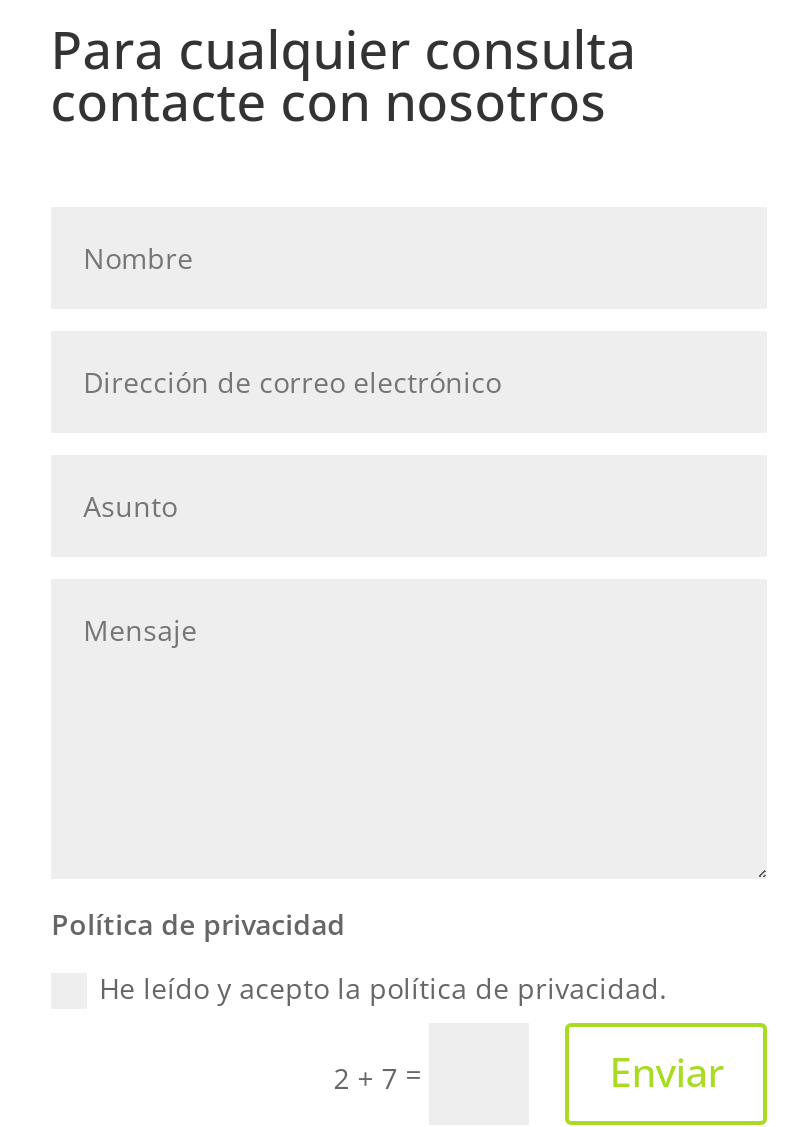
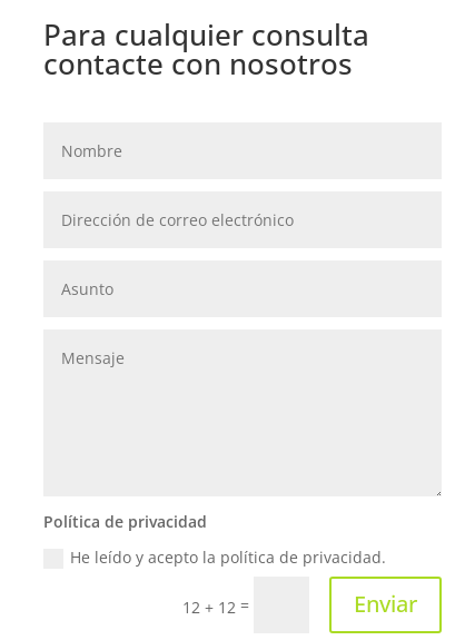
[333,1055,429,1096] 2 + 7 = -> [183,594,254,617] 12 + 12 =

